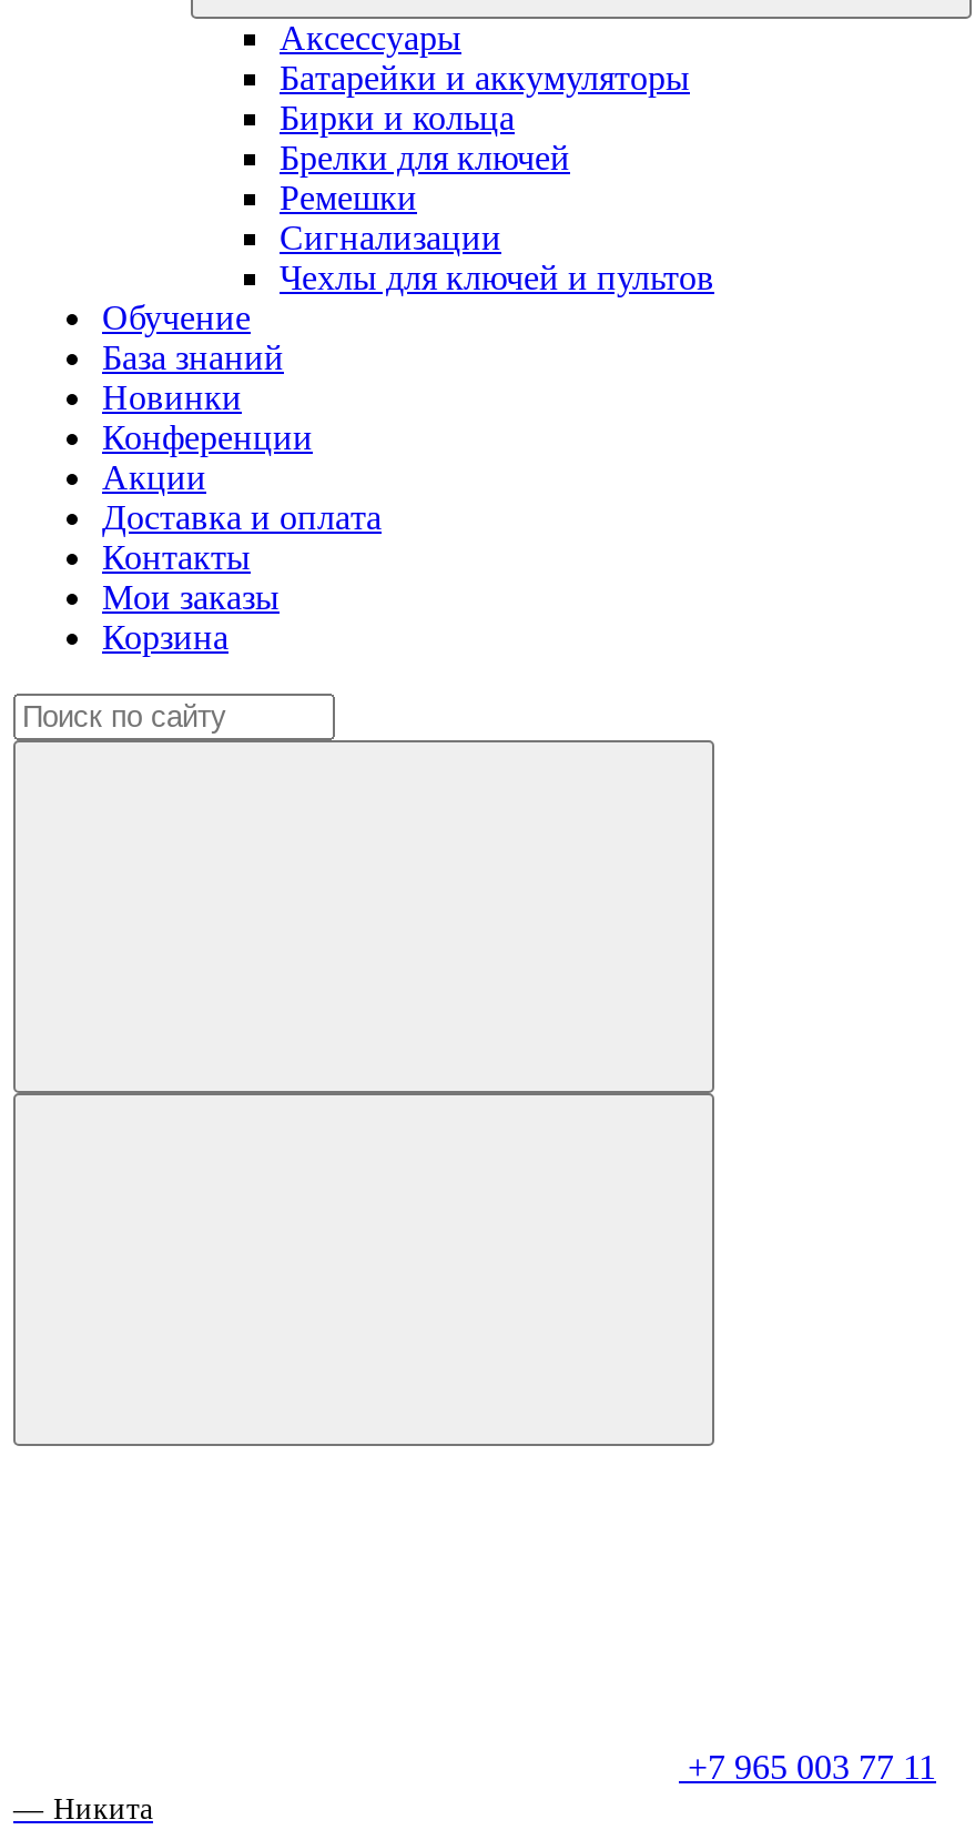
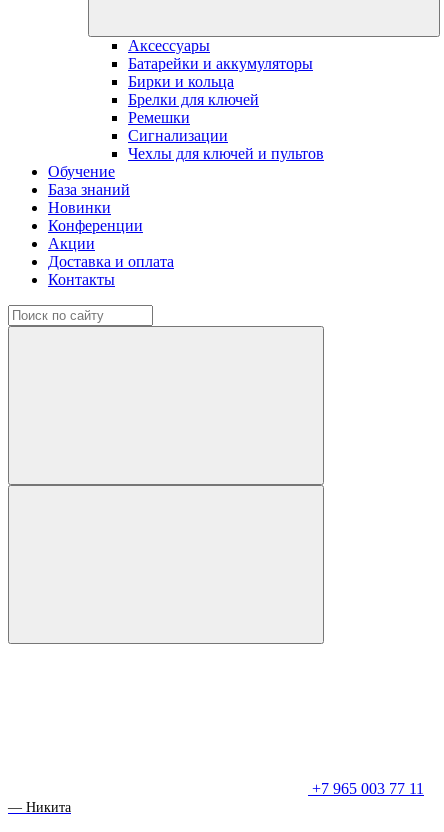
[102,578,280,656] Мои заказы | Корзина -> none

